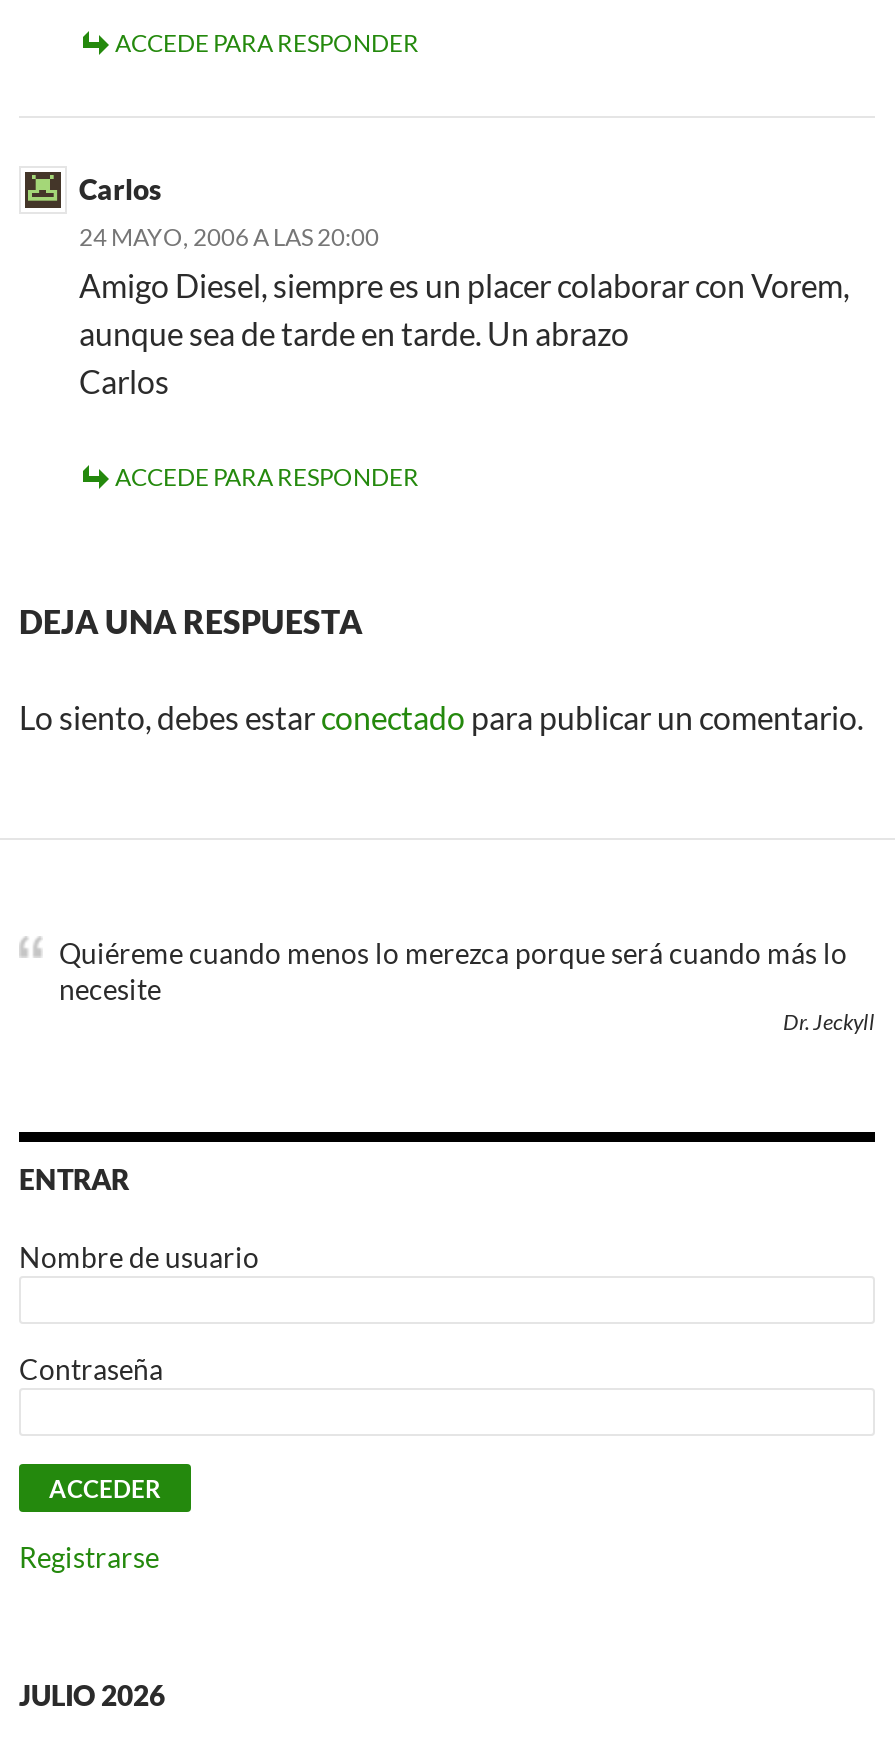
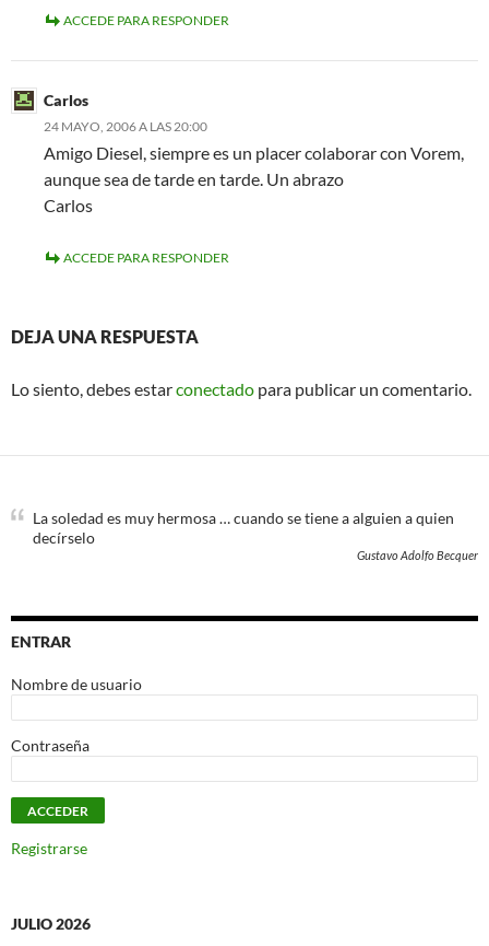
[59,936,875,1034] Quiéreme cuando menos lo merezca porque será cuando más lo | necesite | Dr. Jeckyll -> [33,509,478,562] La soledad es muy hermosa … cuando se tiene a alguien a quien | decírselo | Gustavo Adolfo Becquer

